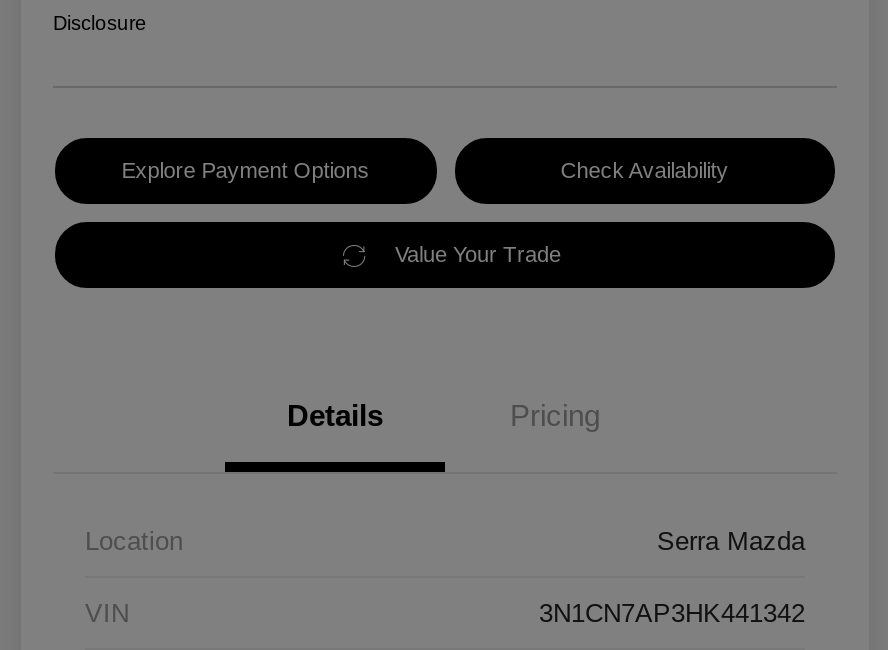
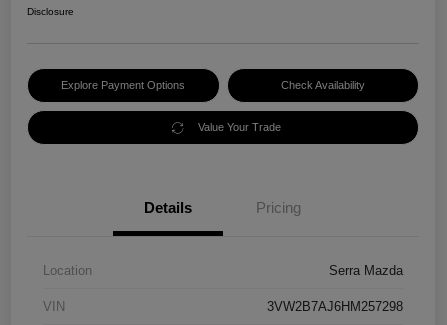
[539,598,805,628] 3N1CN7AP3HK441342 -> [267,299,403,314] 3VW2B7AJ6HM257298

